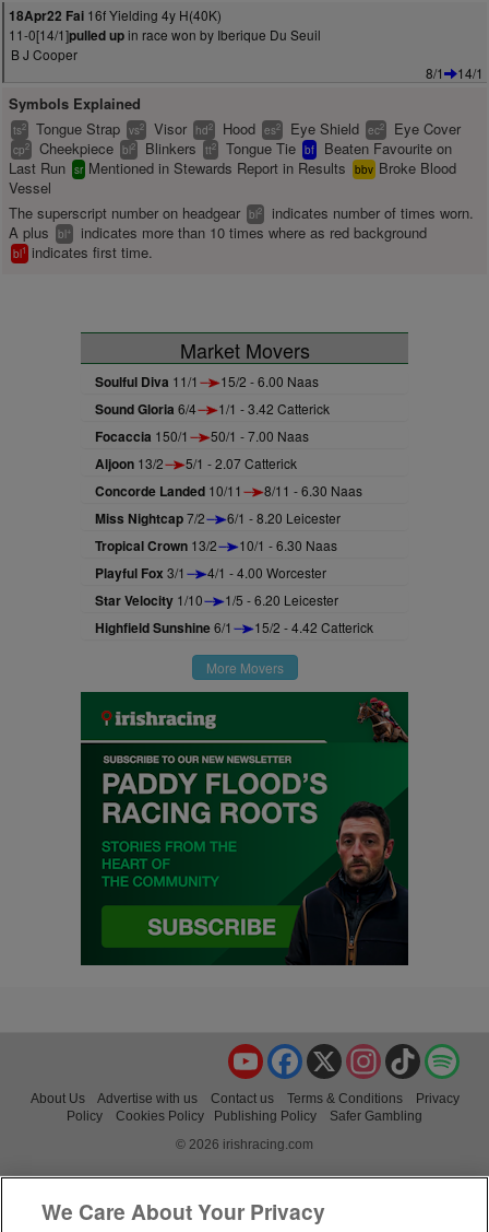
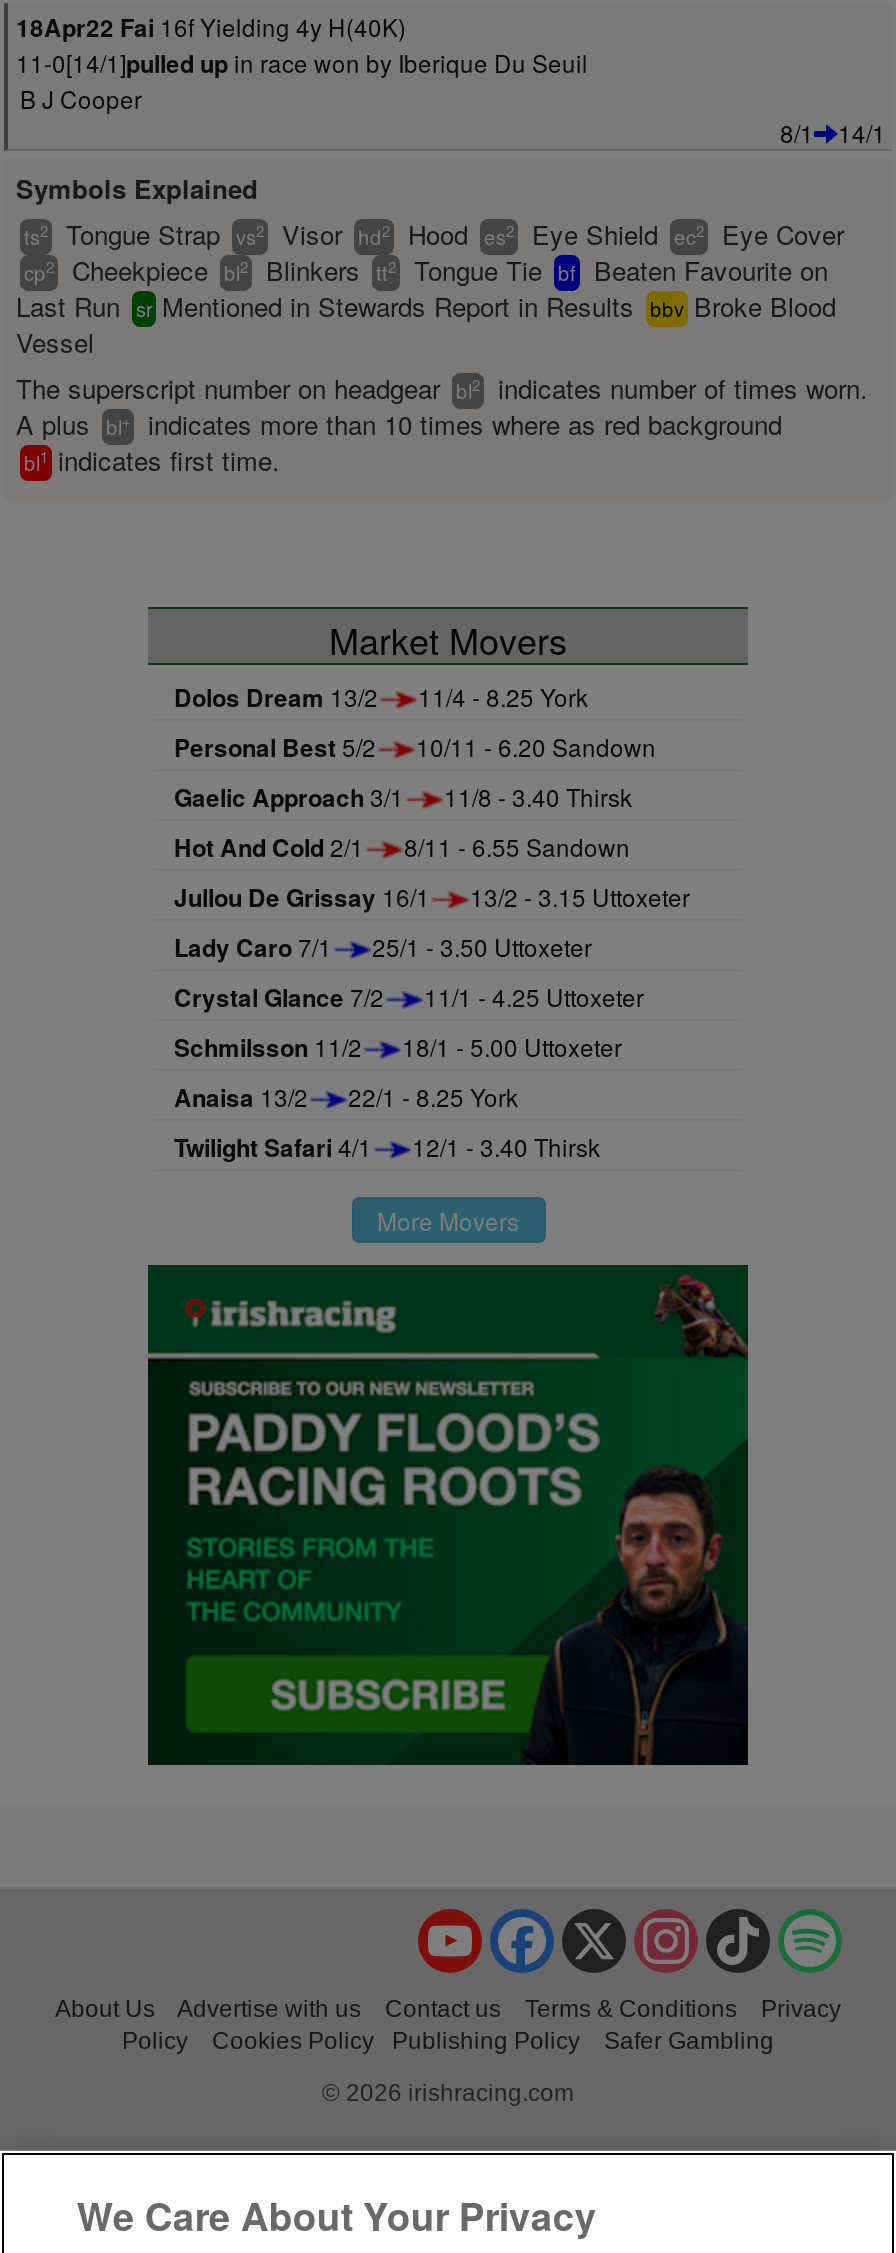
[95,372,373,637] Soulful Diva 11/1 | 15/2 - 6.00 Naas | Sound Gloria 6/4 | 1/1 - 3.42 Catterick | Focaccia 150/1 | 50/1 - 7.00 Naas | Aljoon 13/2 | 5/1 - 2.07 Catterick | Concorde Landed 10/11 | 8/11 - 6.30 Naas | Miss Nightcap 7/2 | 6/1 - 8.20 Leicester | Tropical Crown 13/2 | 10/1 - 6.30 Naas | Playful Fox 3/1 | 4/1 - 4.00 Worcester | Star Velocity 1/10 | 1/5 - 6.20 Leicester | Highfield Sunshine 6/1 | 15/2 - 4.42 Catterick -> [174,679,690,1165] Dolos Dream 13/2 | 11/4 - 8.25 York | Personal Best 5/2 | 10/11 - 6.20 Sandown | Gaelic Approach 3/1 | 11/8 - 3.40 Thirsk | Hot And Cold 2/1 | 8/11 - 6.55 Sandown | Jullou De Grissay 16/1 | 13/2 - 3.15 Uttoxeter | Lady Caro 7/1 | 25/1 - 3.50 Uttoxeter | Crystal Glance 7/2 | 11/1 - 4.25 Uttoxeter | Schmilsson 11/2 | 18/1 - 5.00 Uttoxeter | Anaisa 13/2 | 22/1 - 8.25 York | Twilight Safari 4/1 | 12/1 - 3.40 Thirsk

